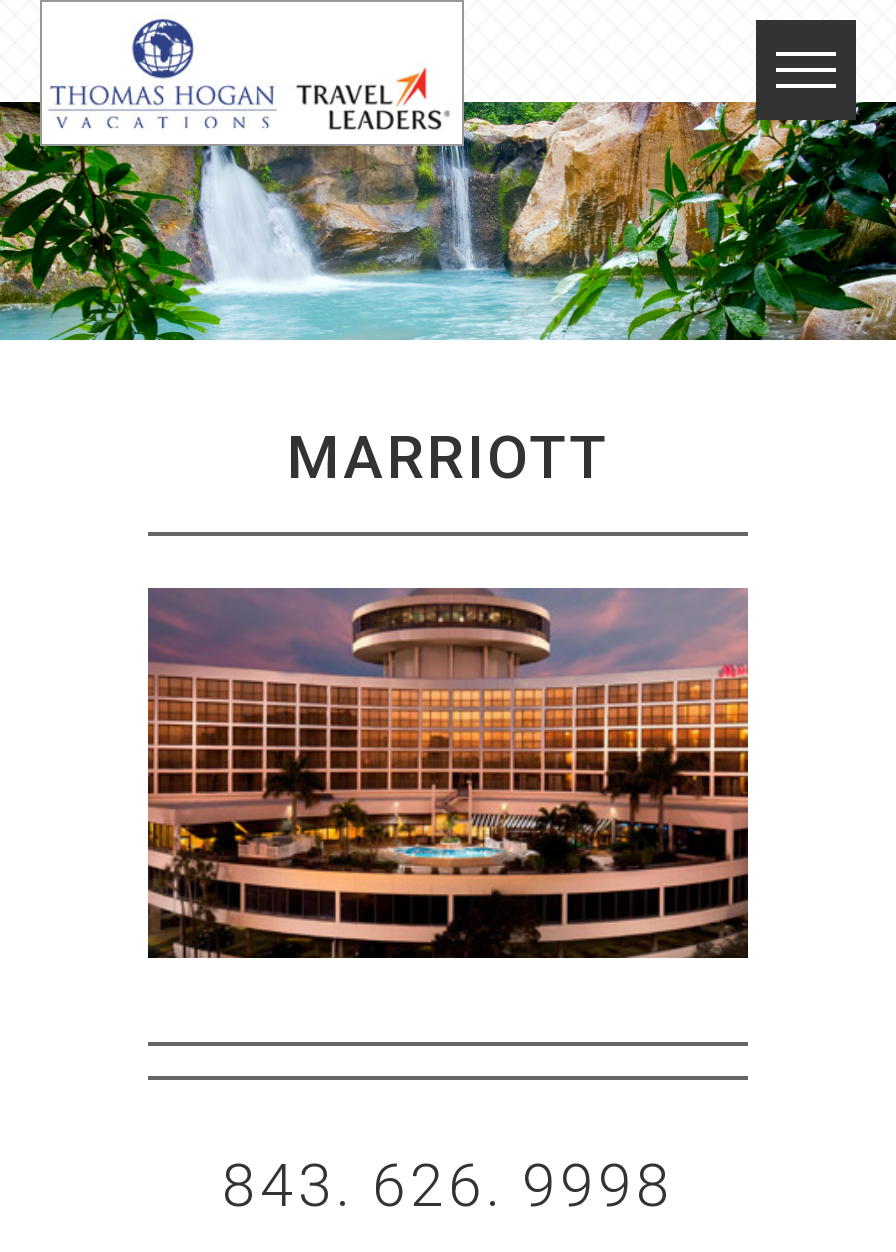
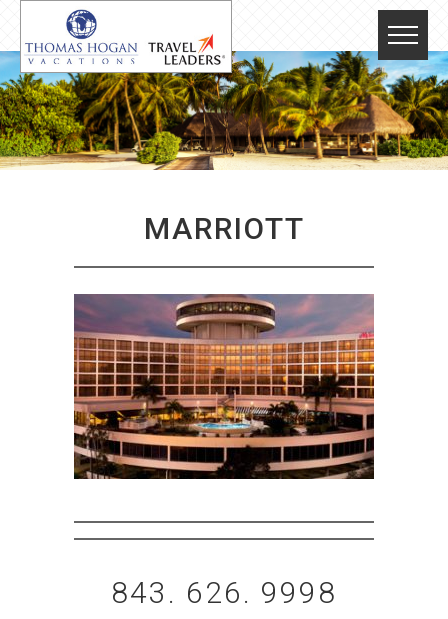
[6,100,890,342] [image] -> [3,50,445,171] [image]

